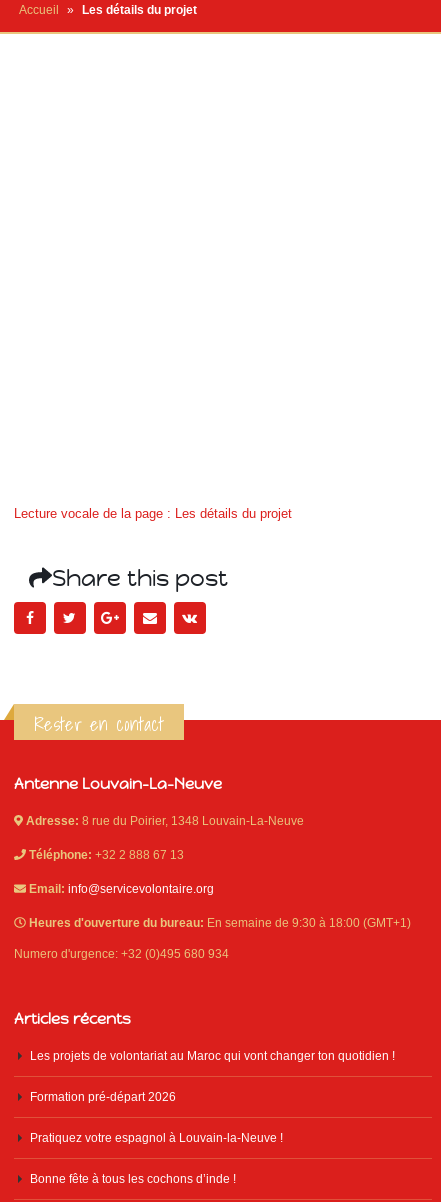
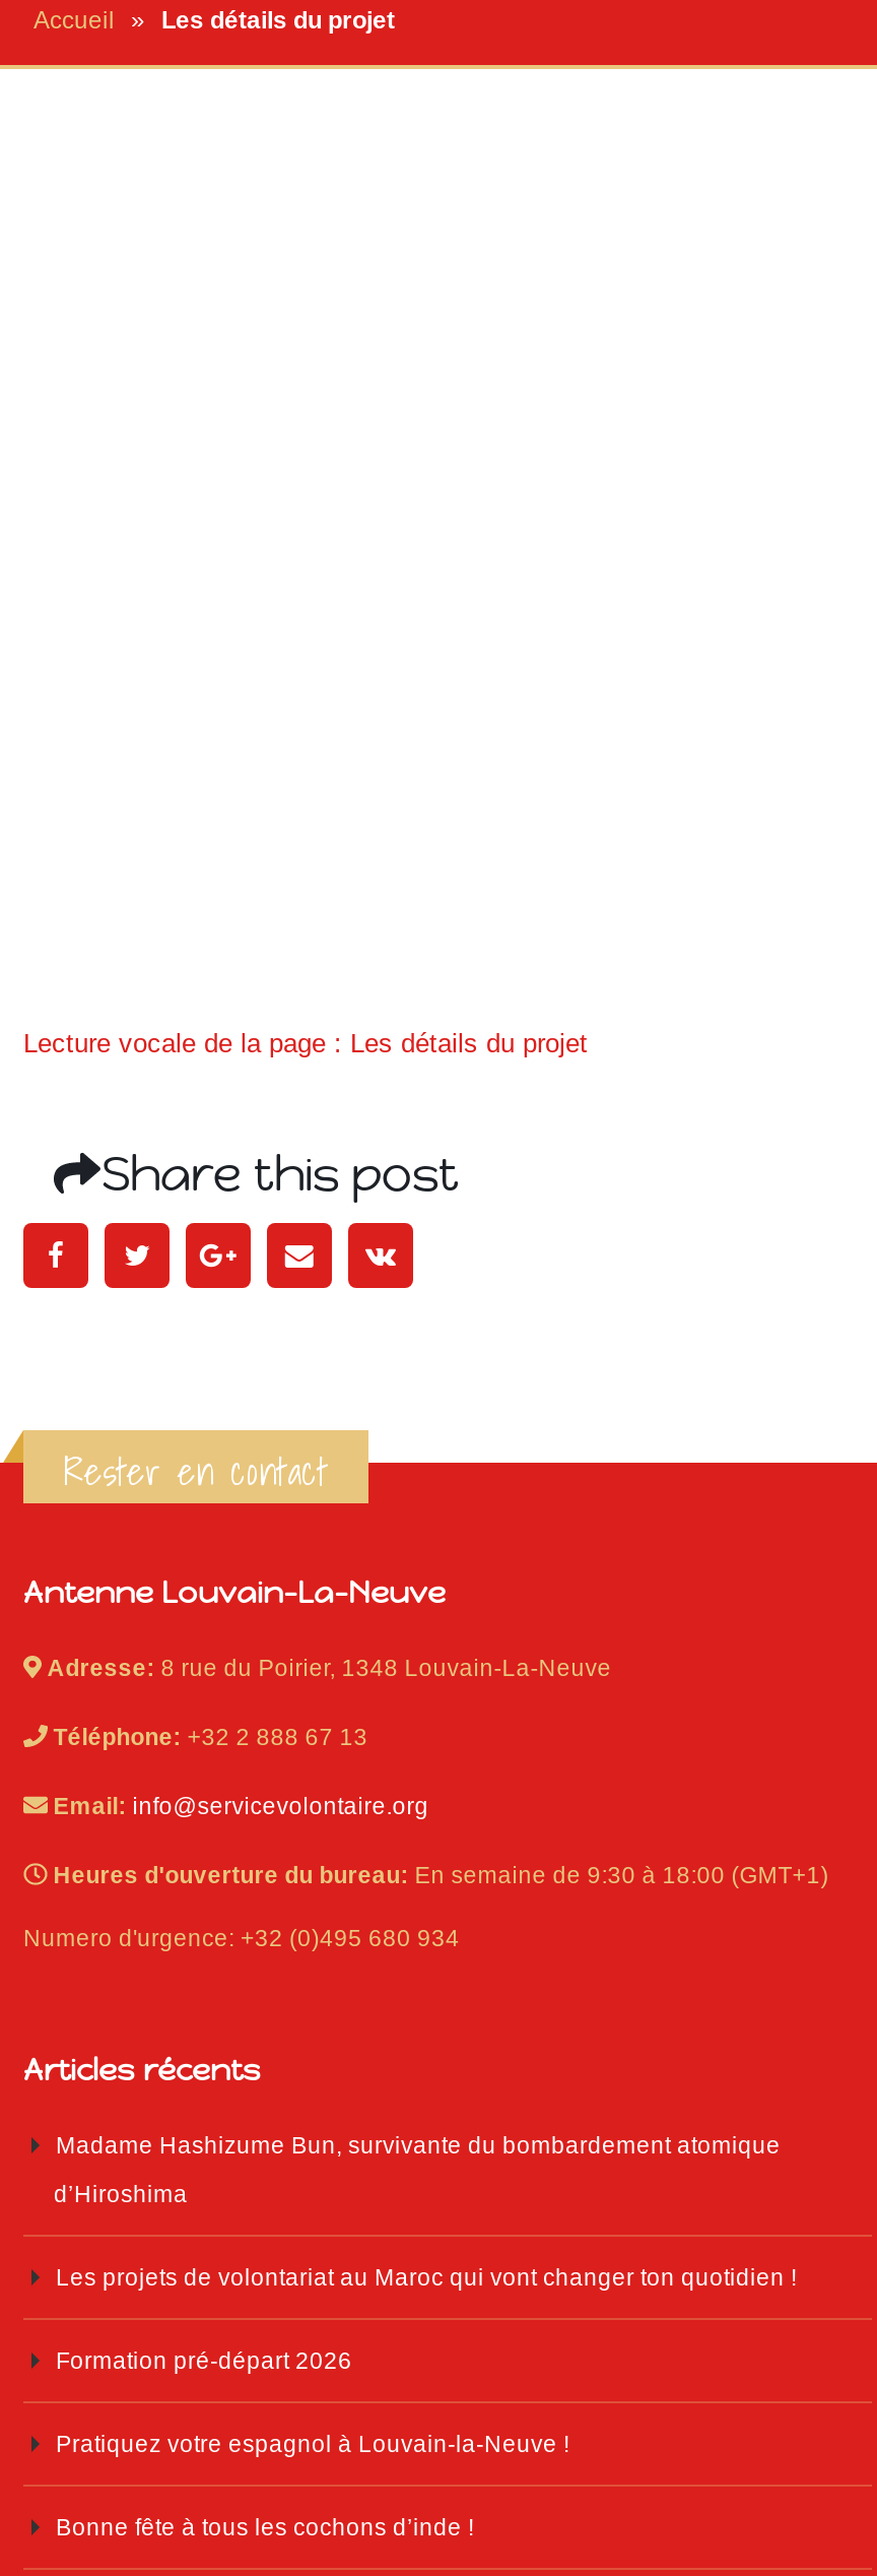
none -> [54,2131,781,2206] Madame Hashizume Bun, survivante du bombardement atomique | d’Hiroshima

